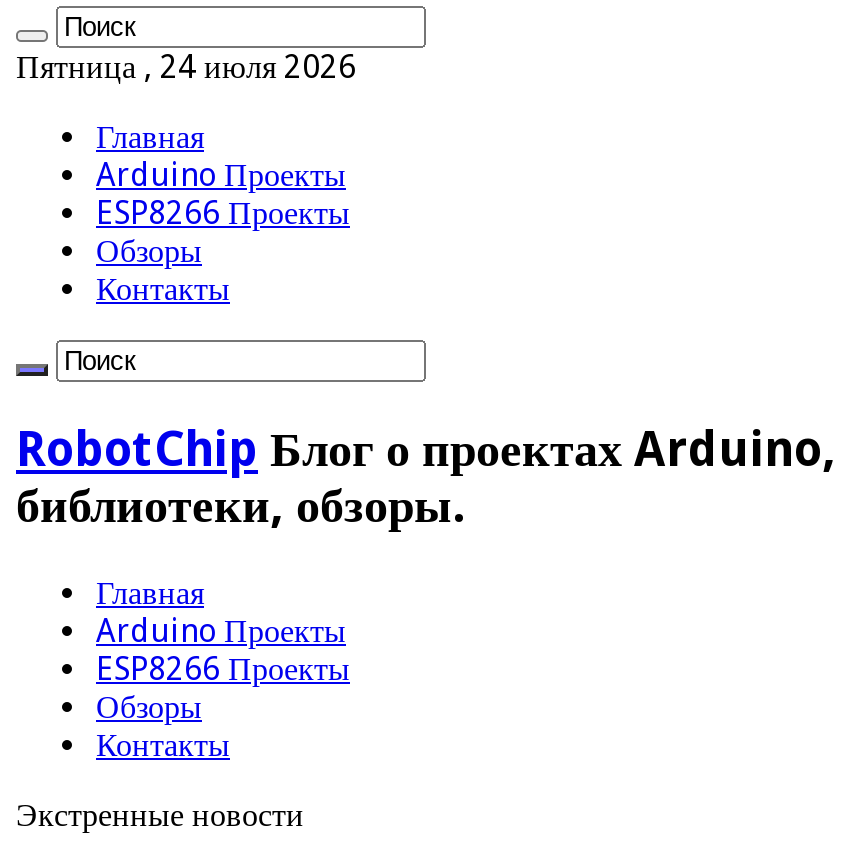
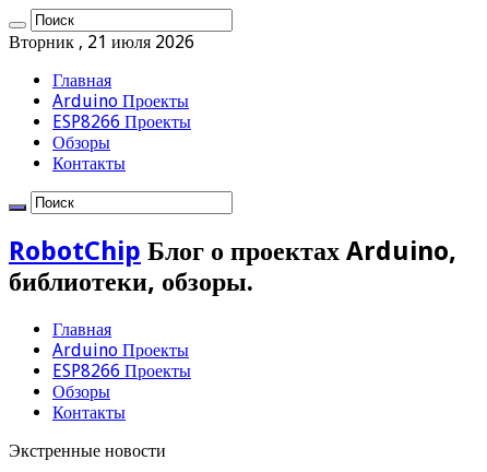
[16,48,356,86] Пятница , 24 июля 2026 -> [9,32,194,52] Вторник , 21 июля 2026

